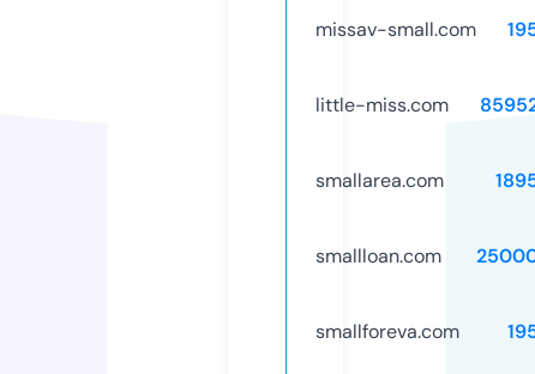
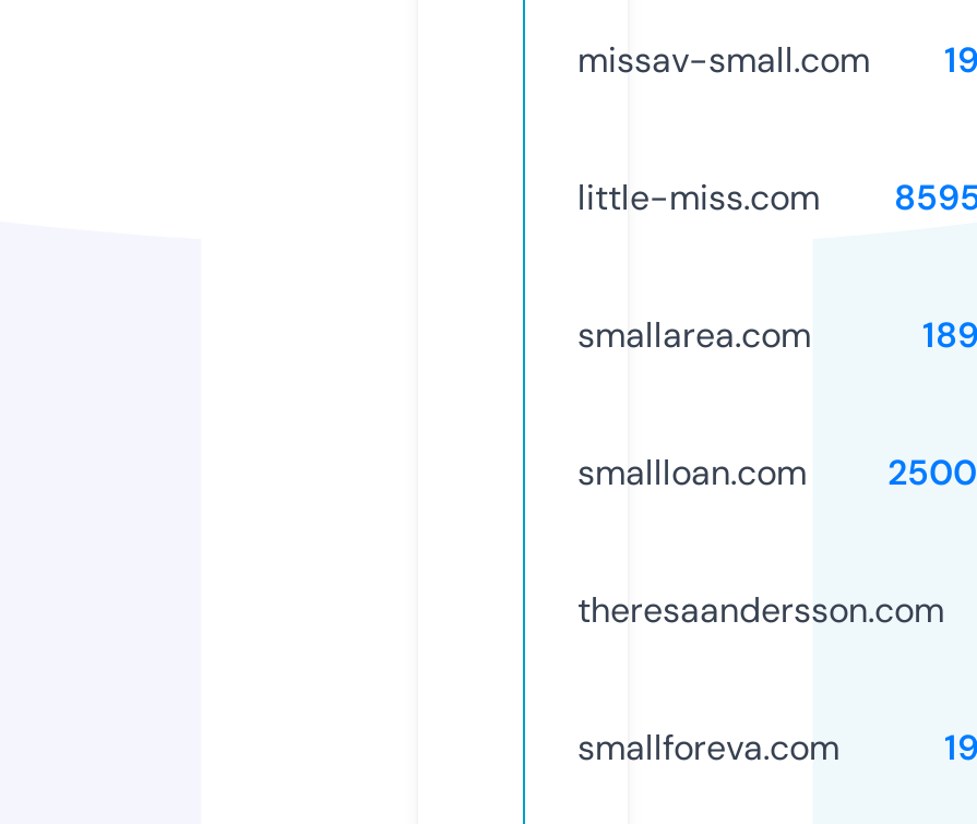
none -> [577,587,944,633] theresaandersson.com

